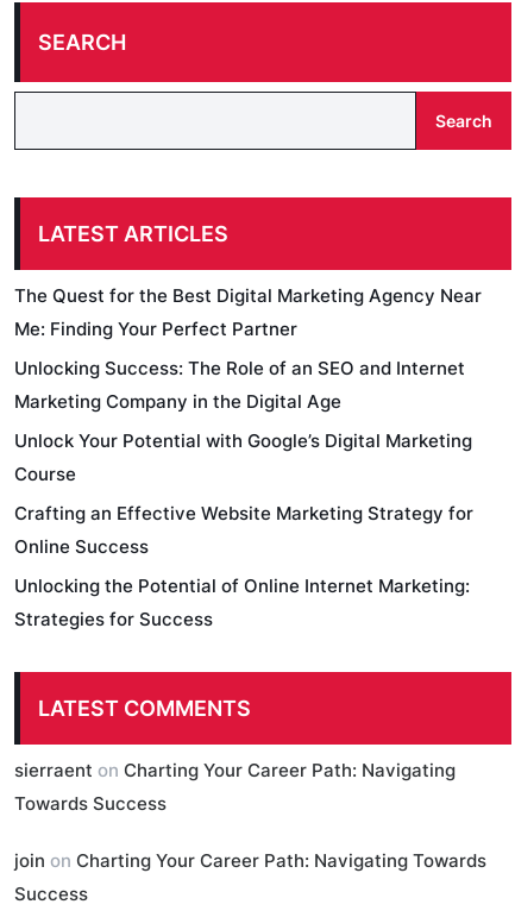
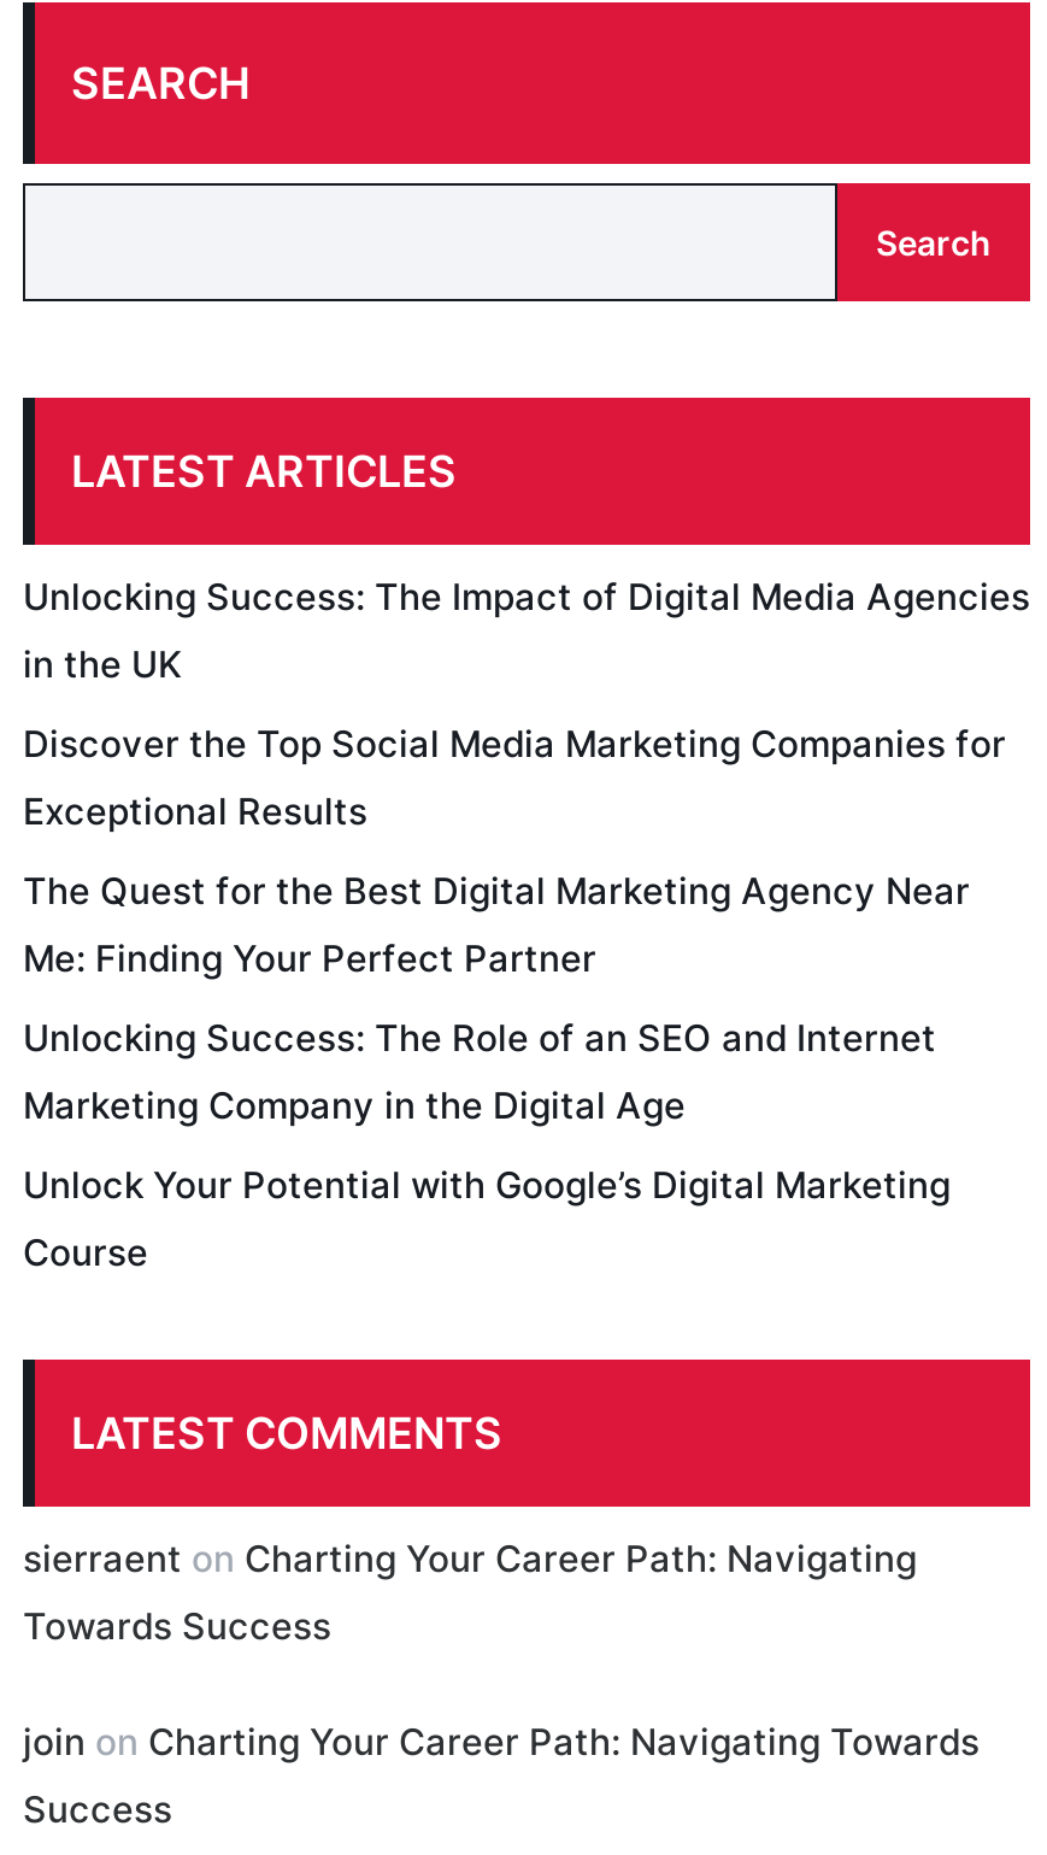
none -> [23,574,1030,834] Unlocking Success: The Impact of Digital Media Agencies | in the UK | Discover the Top Social Media Marketing Companies for | Exceptional Results
moved [14,284,482,485] -> [23,868,970,1275]: The Quest for the Best Digital Marketing Agency Near | Me: Finding Your Perfect Partner | Unlocking Success: The Role of an SEO and Internet | Marketing Company in the Digital Age | Unlock Your Potential with Google’s Digital Marketing | Course
[14,502,473,630] Crafting an Effective Website Marketing Strategy for | Online Success | Unlocking the Potential of Online Internet Marketing: | Strategies for Success -> none

